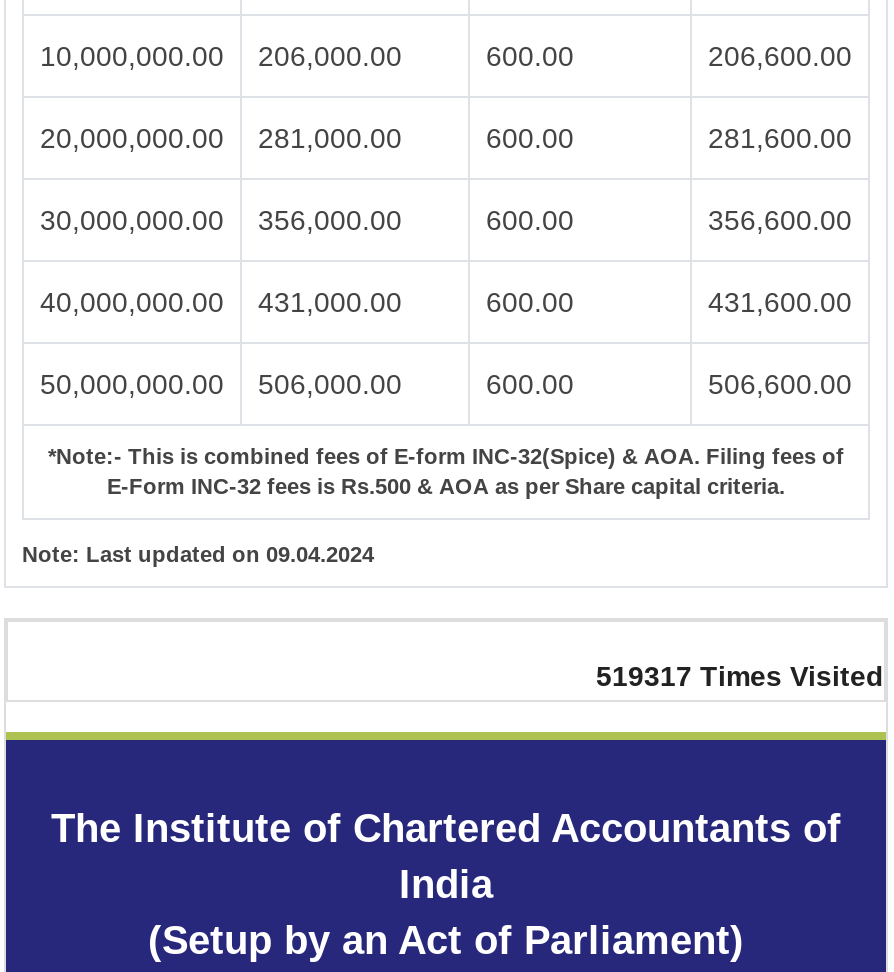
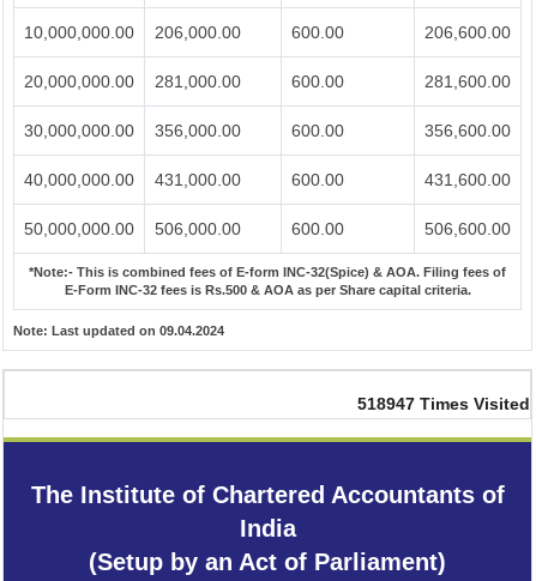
[596,660,884,692] 519317 Times Visited -> [357,394,530,413] 518947 Times Visited

